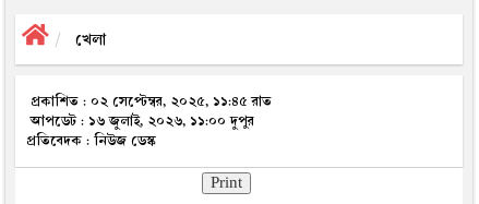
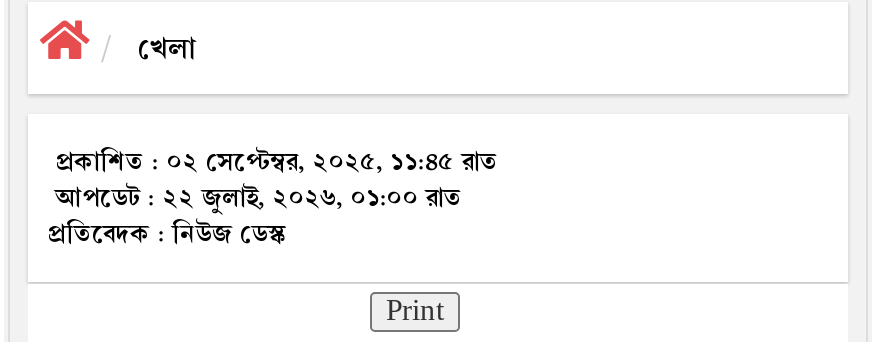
[26,111,254,131] আপডেট : ১৬ জুলাই, ২০২৬, ১১:০০ দুপুর -> [48,180,462,216] আপডেট : ২২ জুলাই, ২০২৬, ০১:০০ রাত

